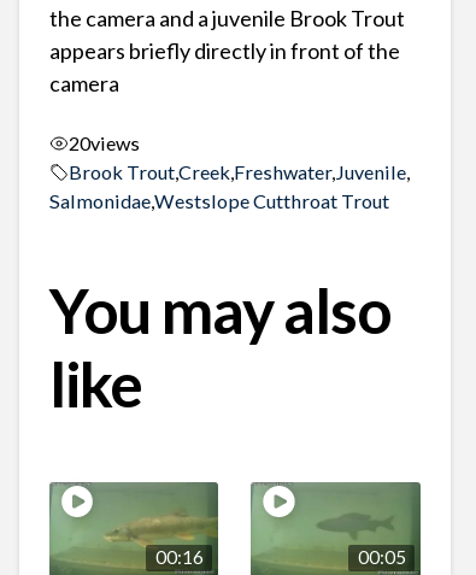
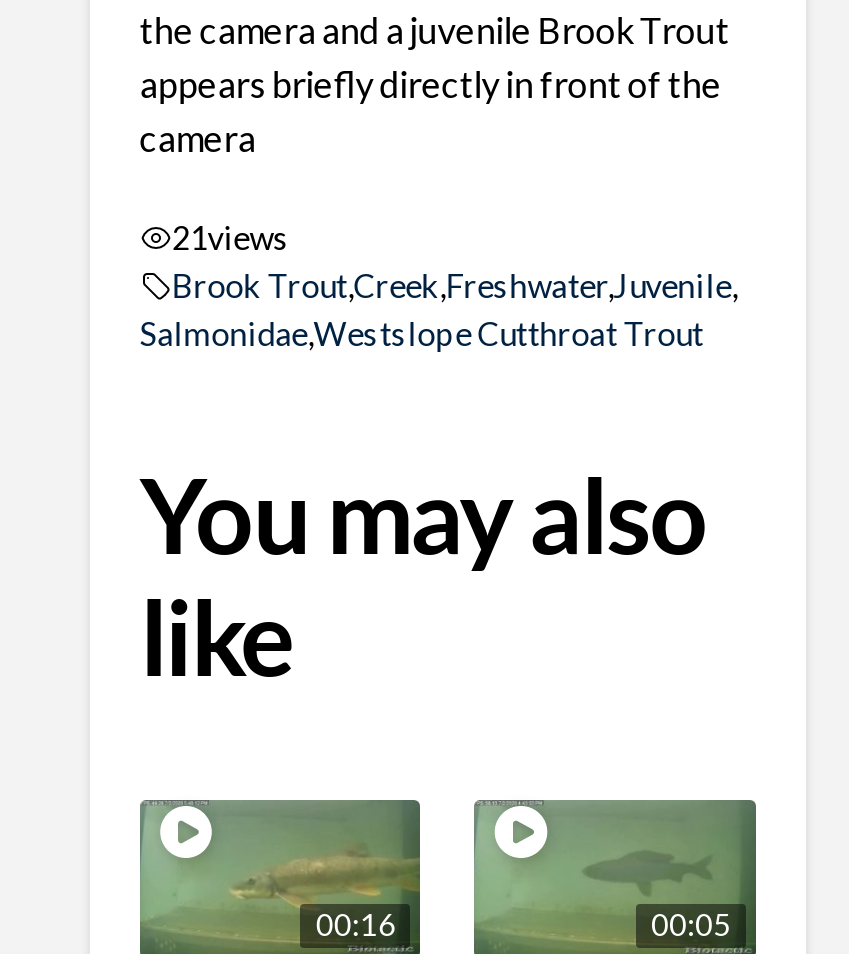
[68,131,140,154] 20views -> [172,217,290,255] 21views

